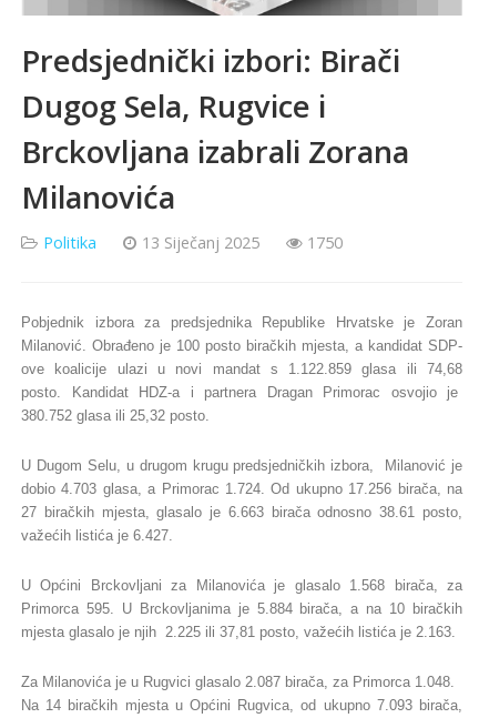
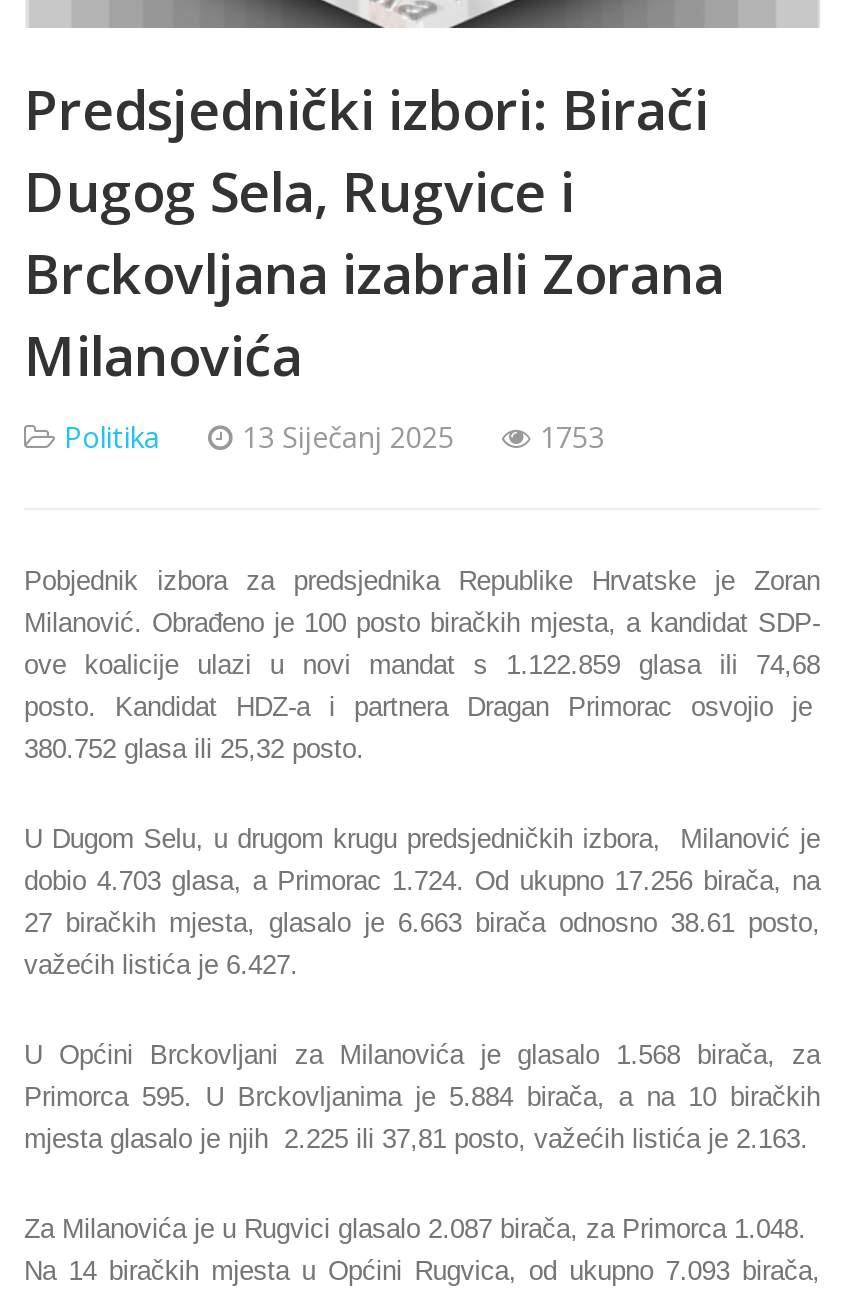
[307,232,343,253] 1750 -> [540,419,604,457] 1753

